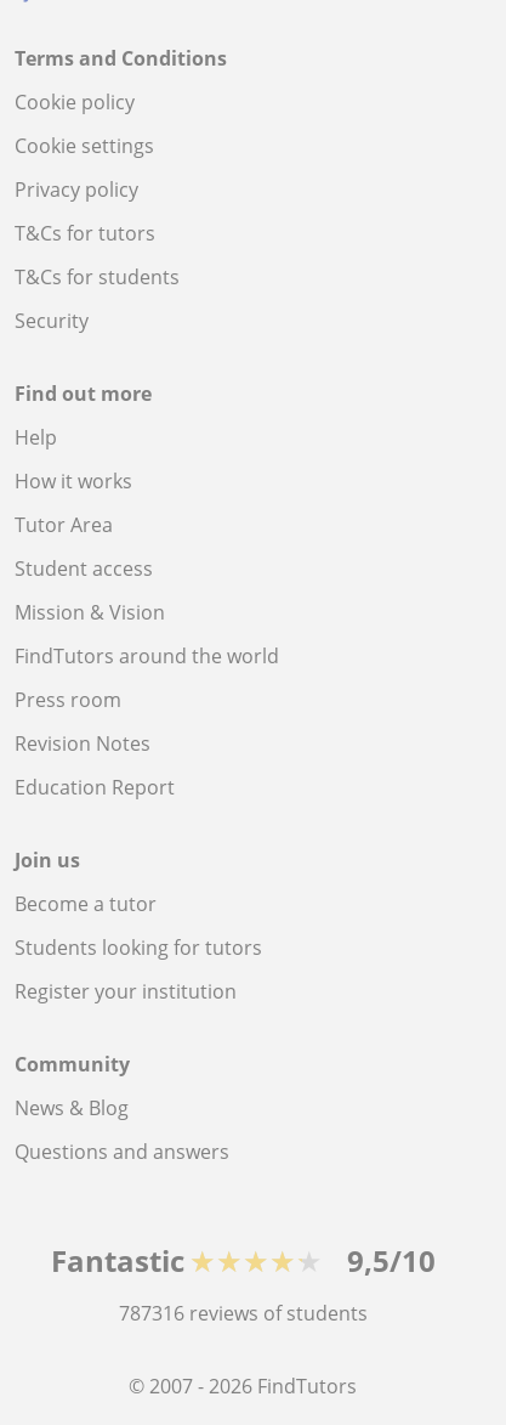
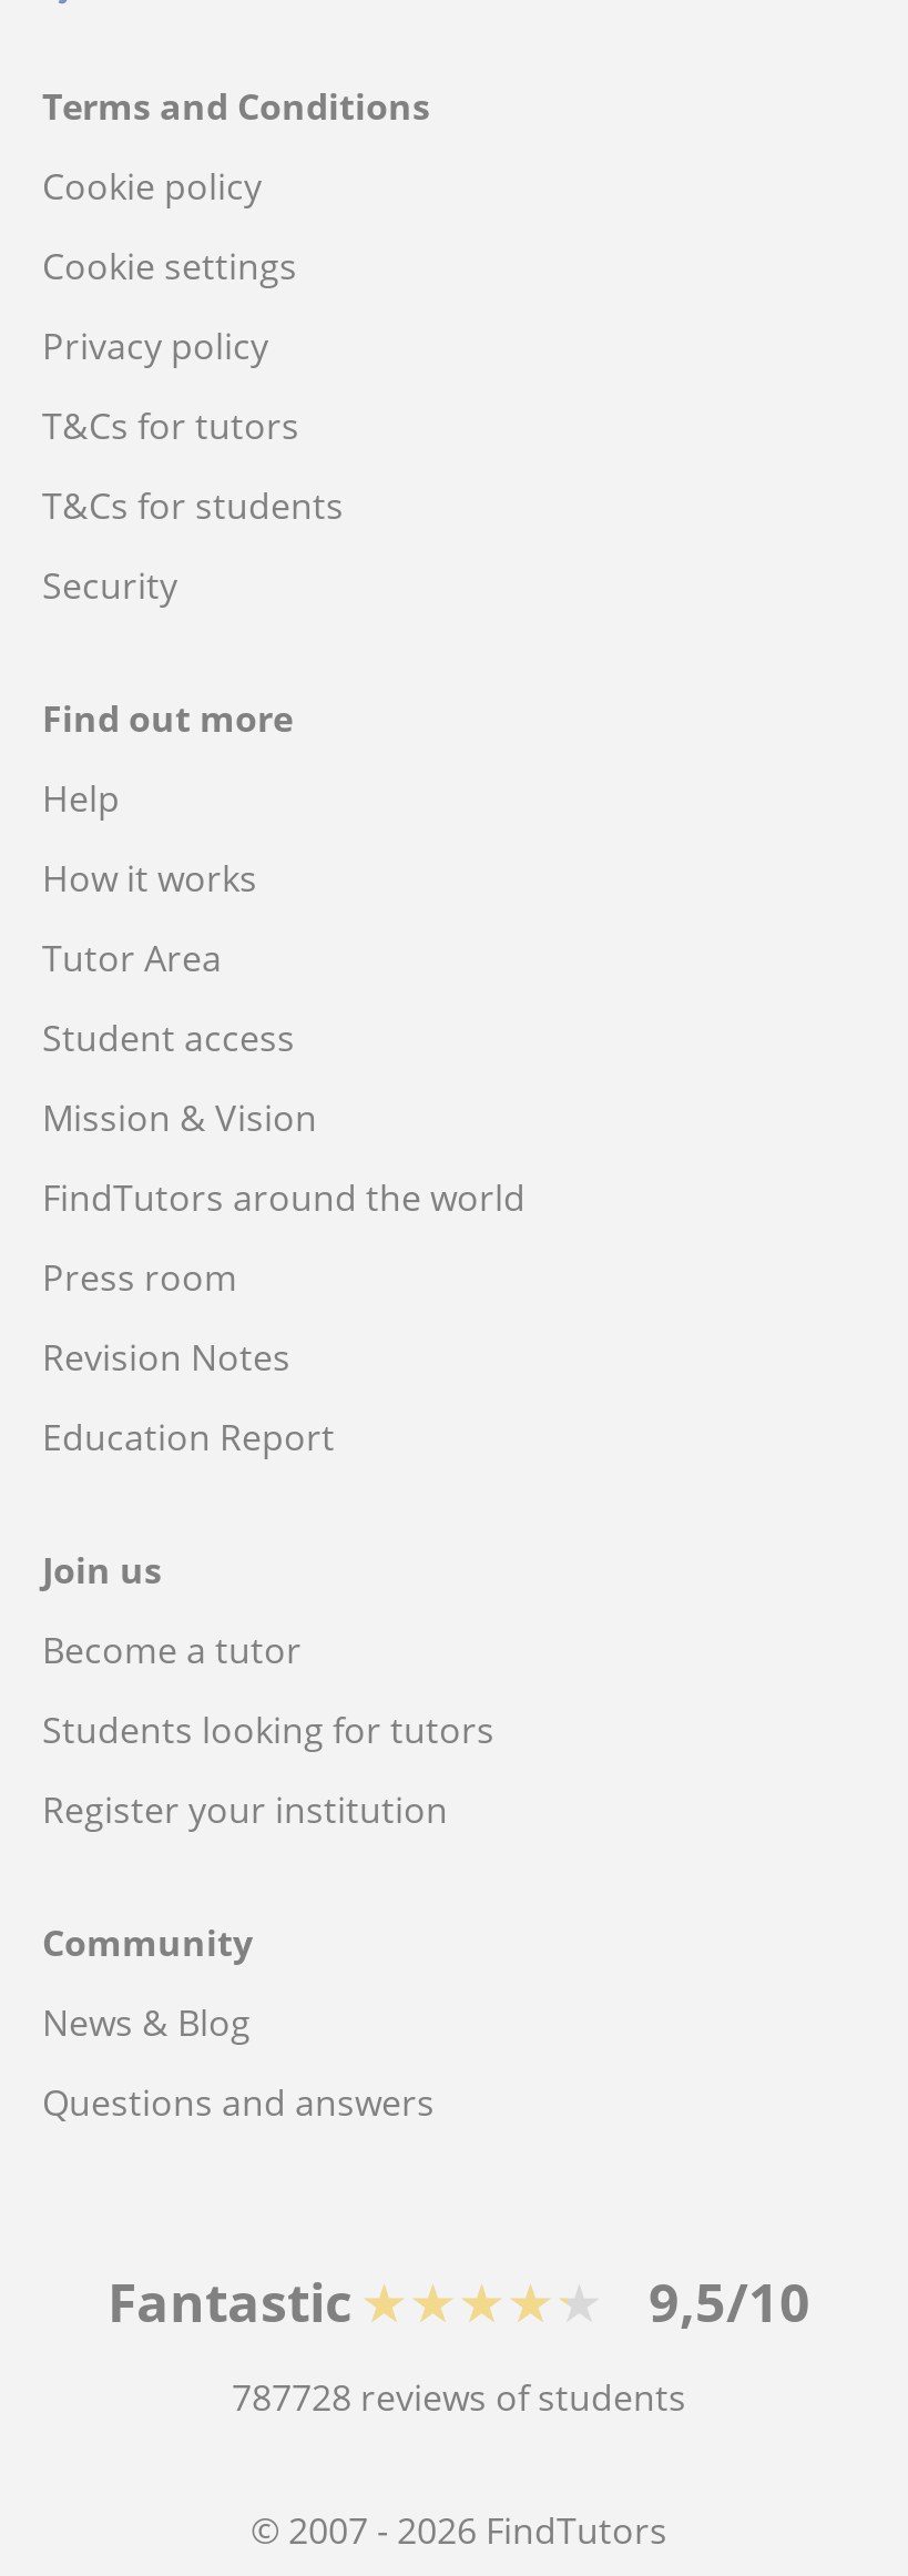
[118,1300,367,1327] 787316 reviews of students -> [232,2374,686,2423] 787728 reviews of students

